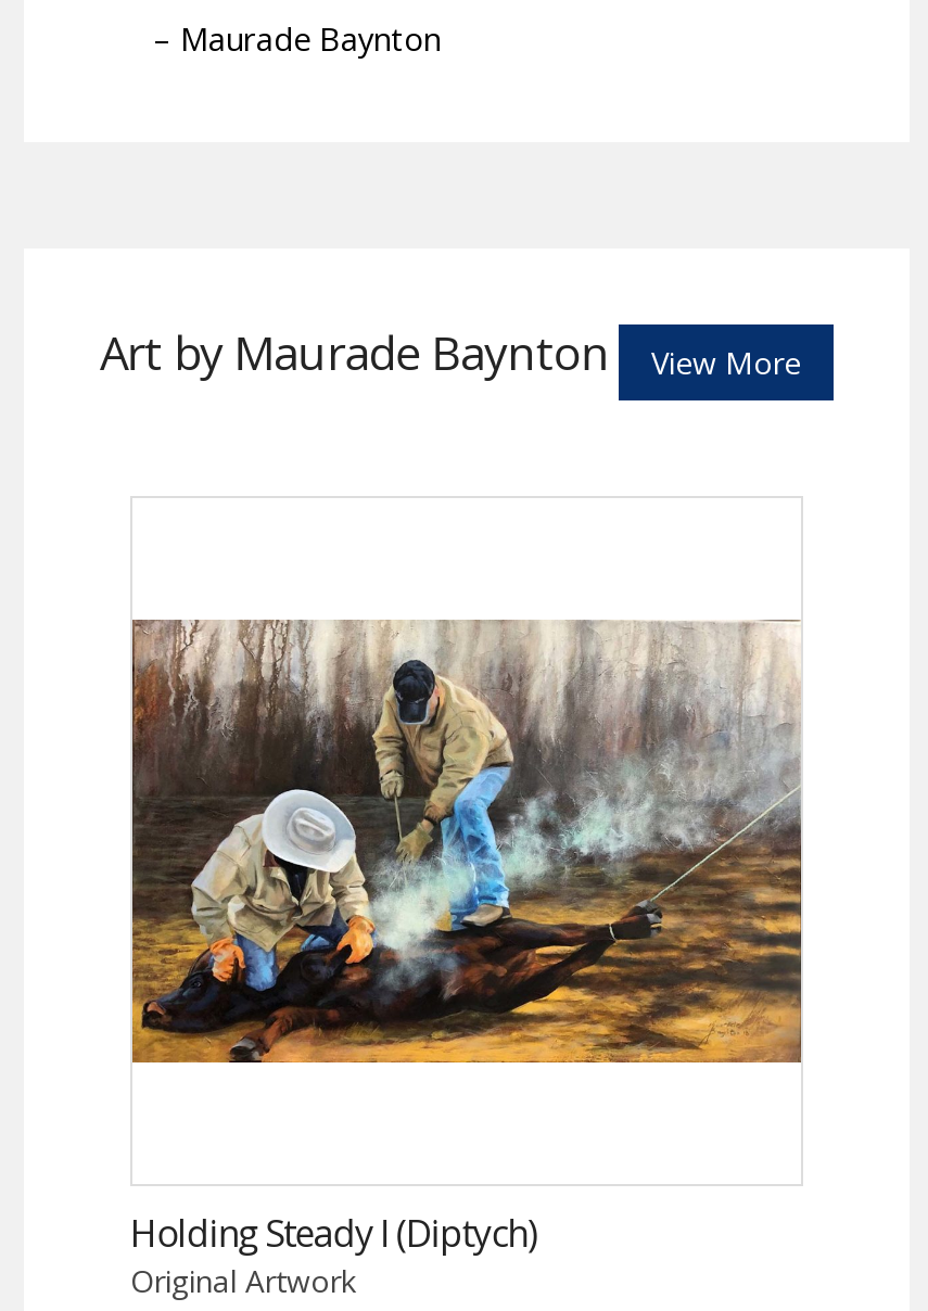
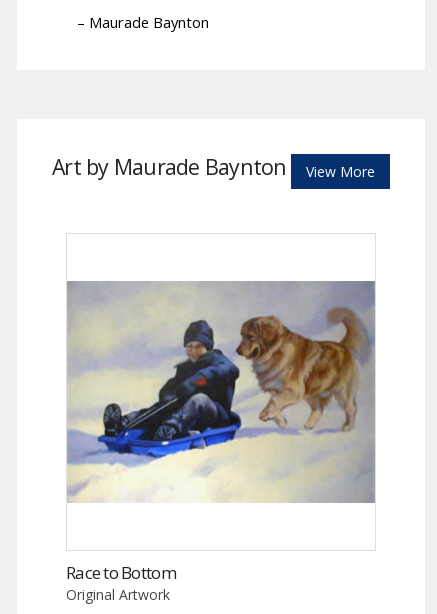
[130,600,801,1082] [image] -> [66,280,376,504] [image]
[130,1208,537,1258] Holding Steady I (Diptych) -> [66,561,176,584] Race to Bottom

